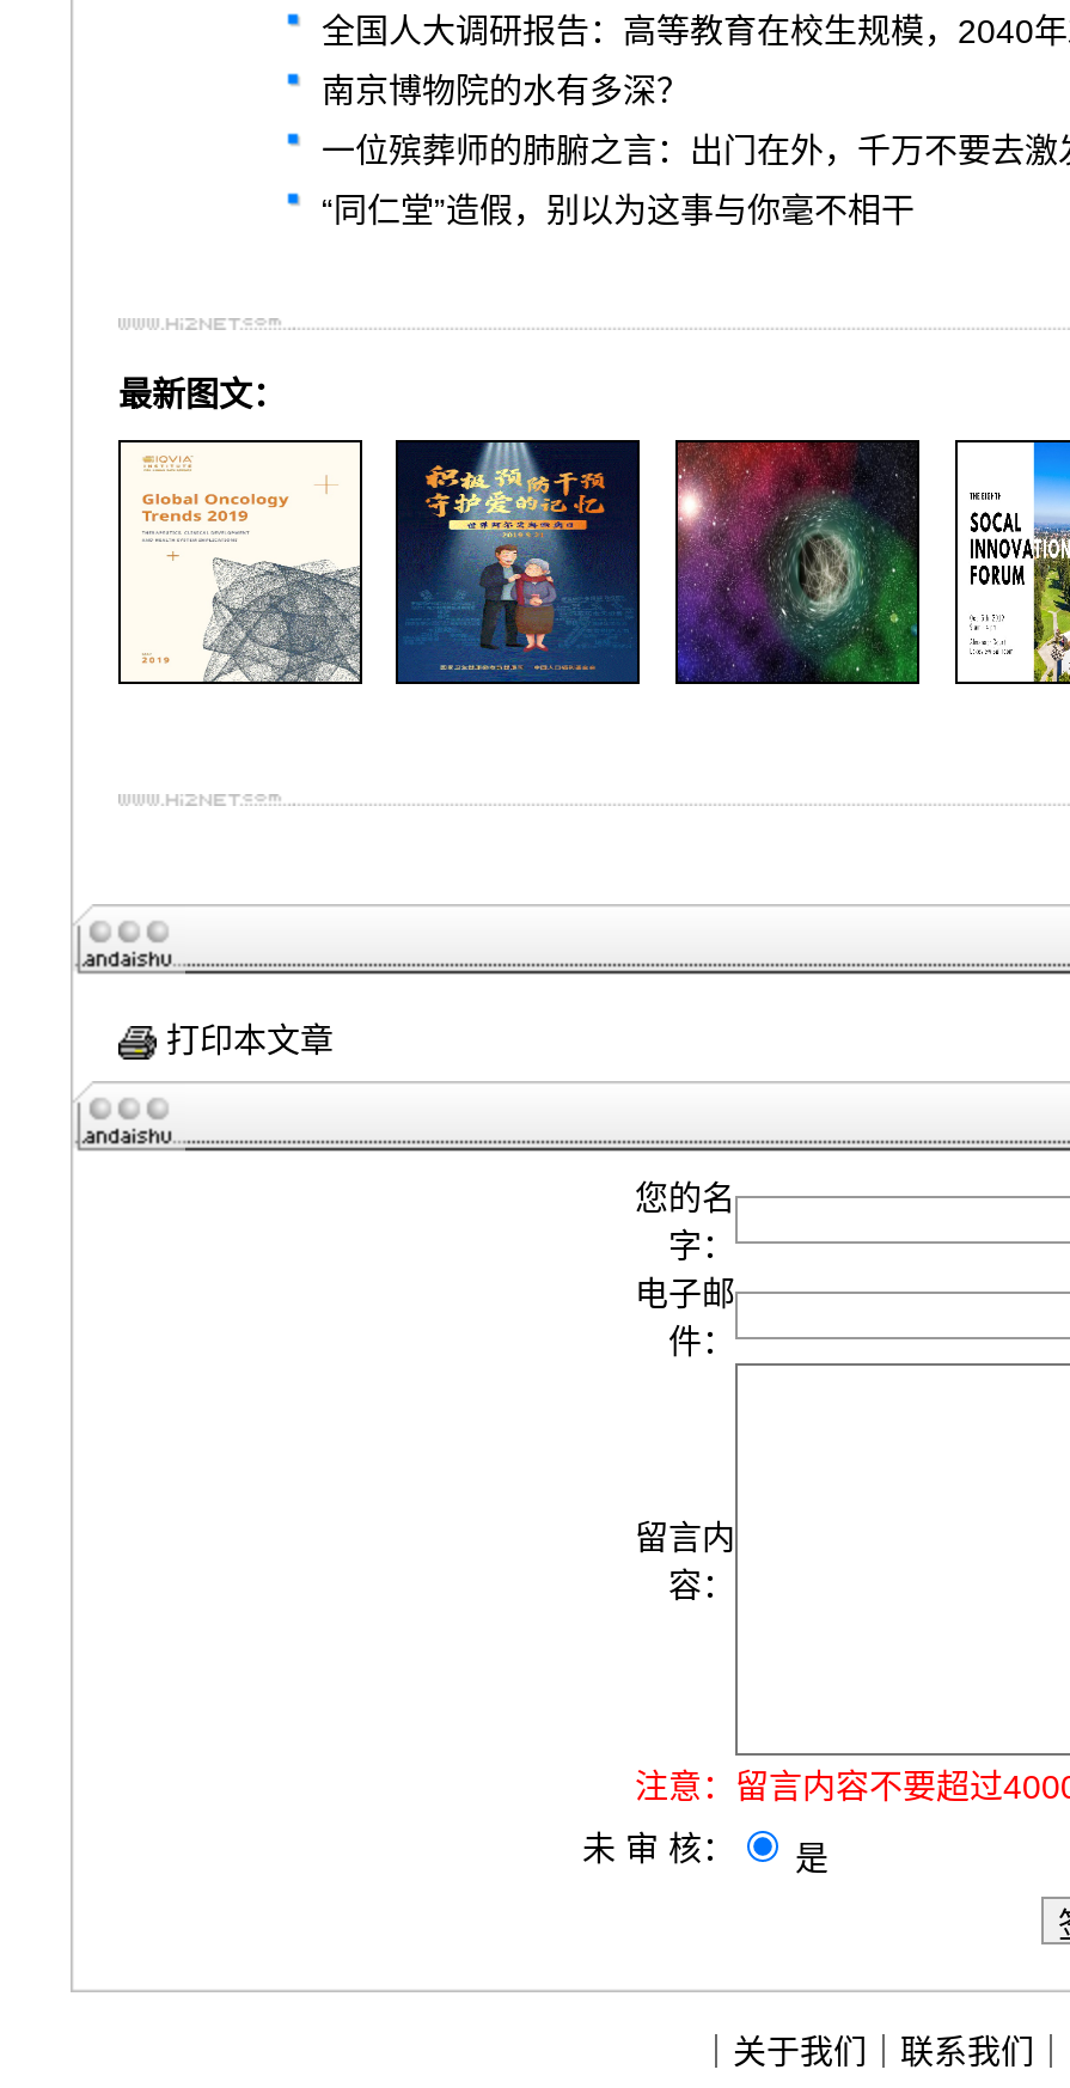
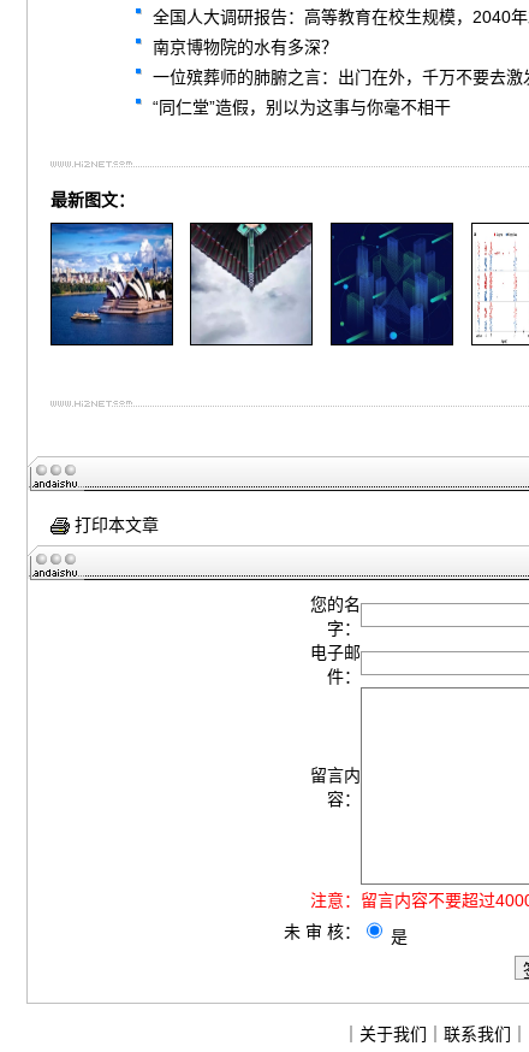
[118,440,362,684] [image] -> [50,223,173,345] [image]
[396,440,640,684] [image] -> [190,223,313,345] [image]
[675,440,919,684] [image] -> [331,223,453,345] [image]
[960,440,1063,684] [image] -> [475,223,525,345] [image]

